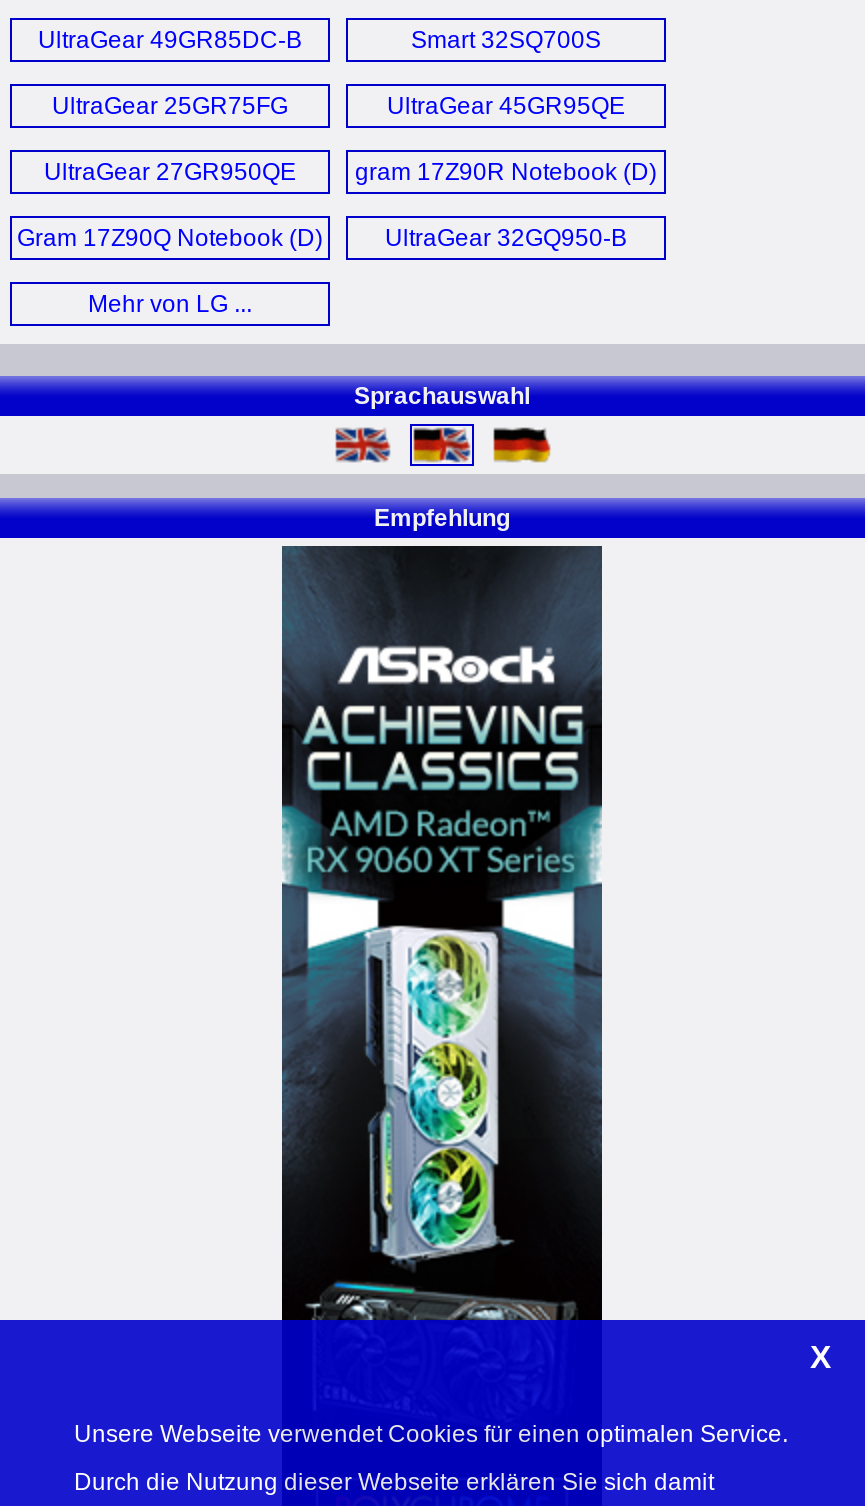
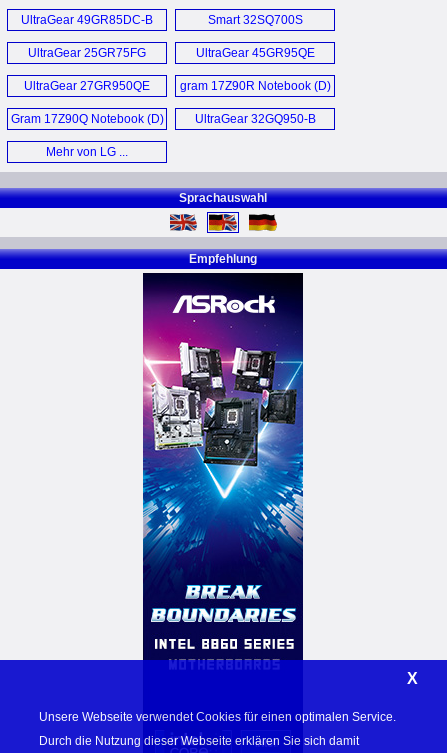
[280,546,604,1322] [image] -> [142,273,304,661] [image]

